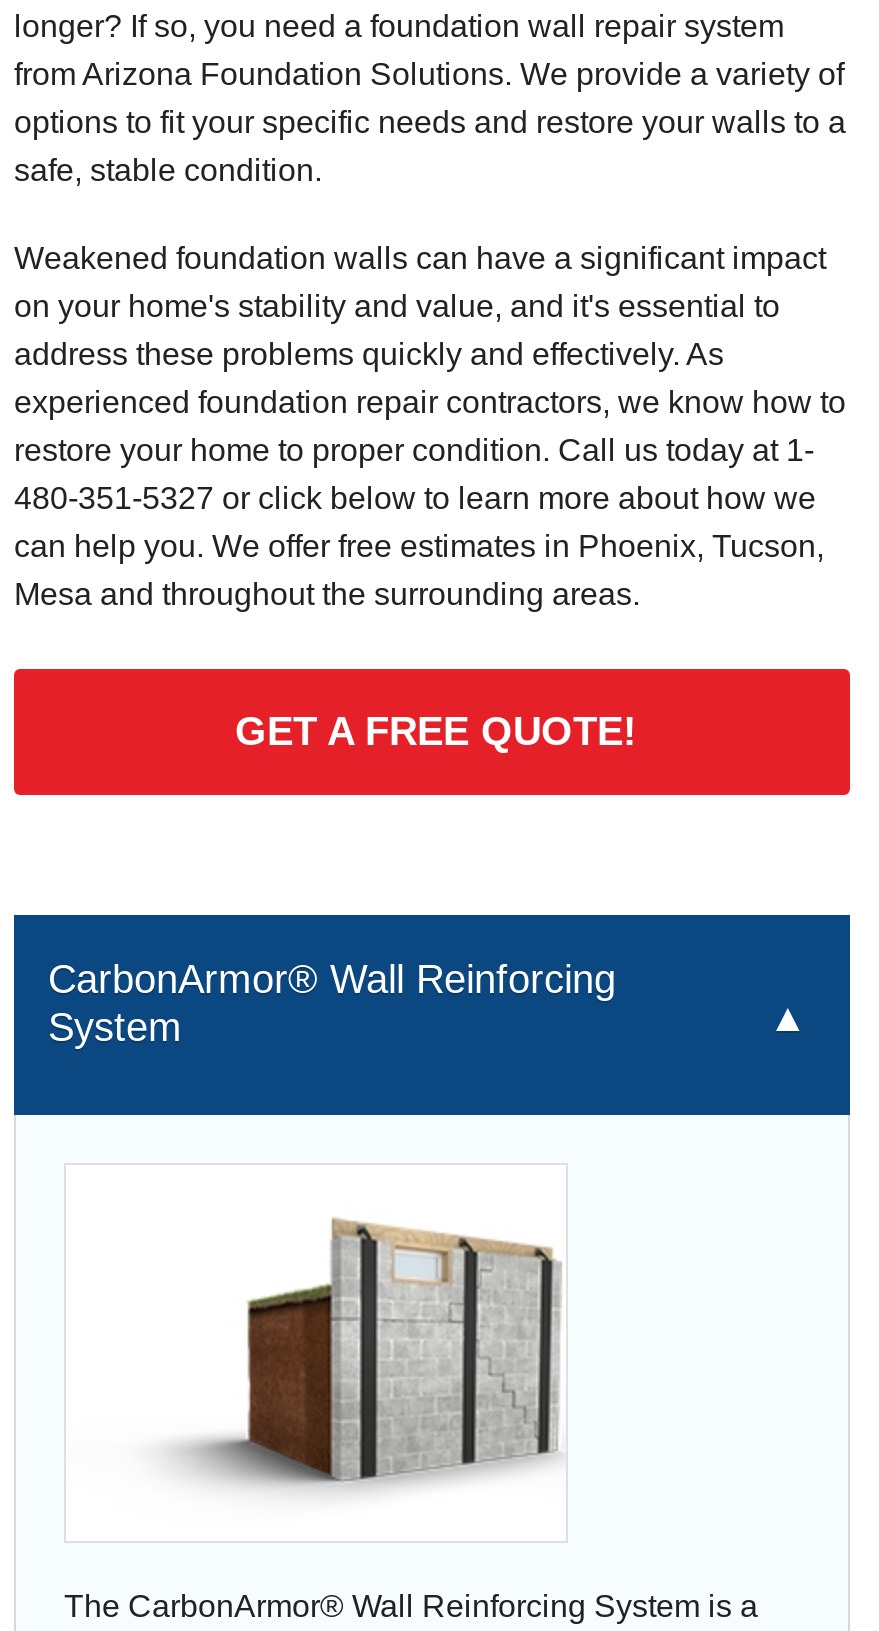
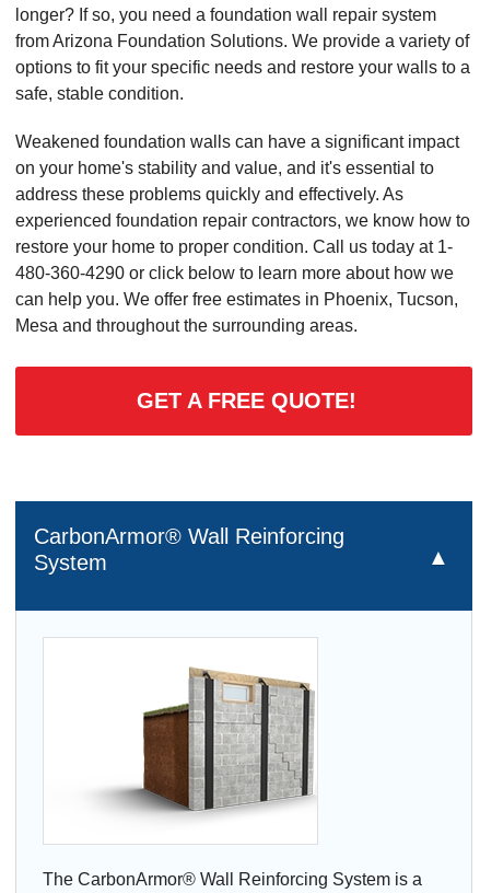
[14,481,816,515] 480-351-5327 or click below to learn more about how we -> [15,264,454,283] 480-360-4290 or click below to learn more about how we

